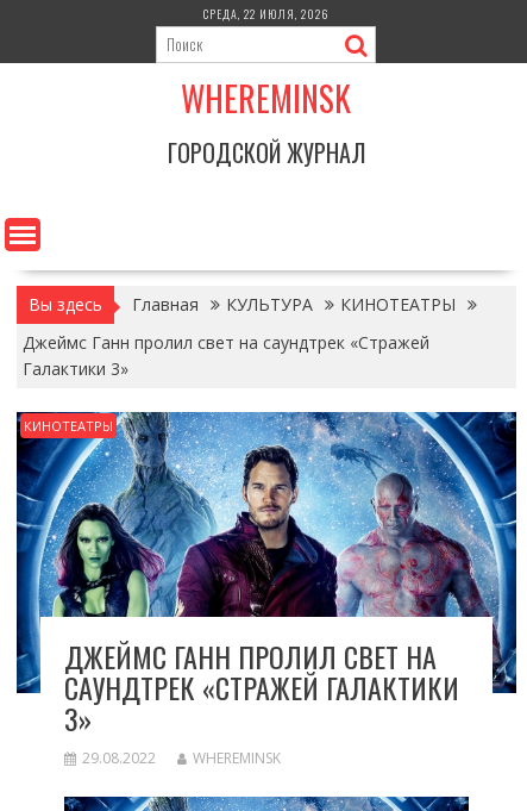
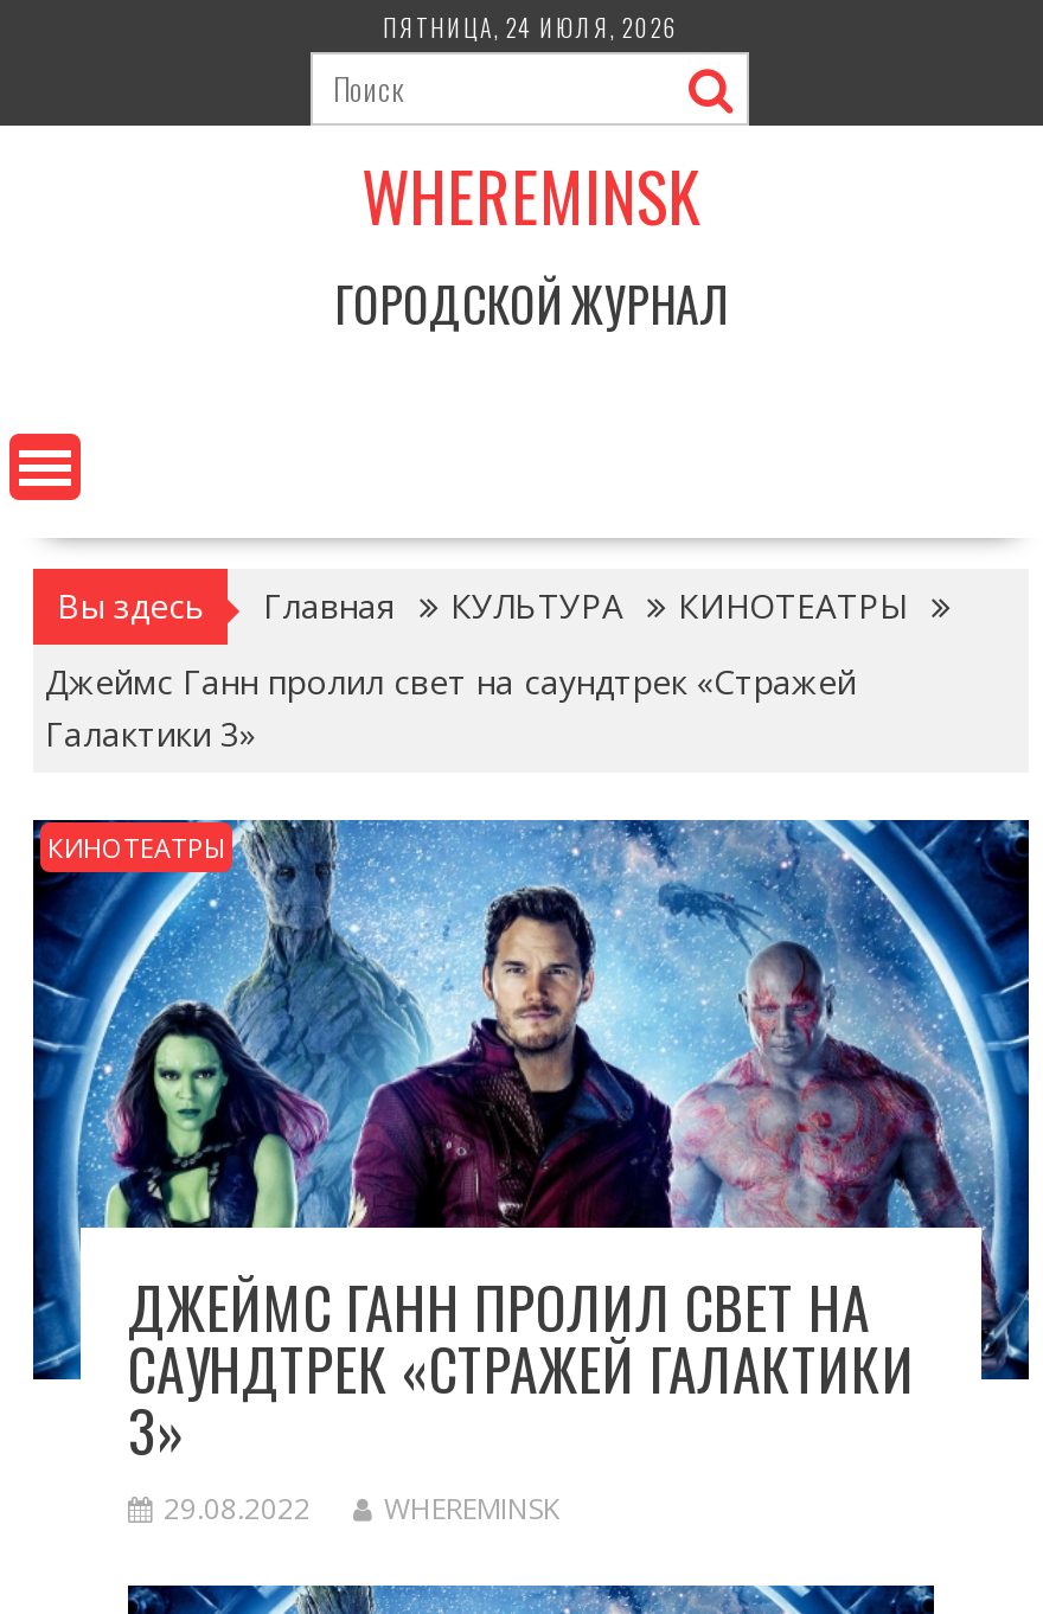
[203,5,330,23] СРЕДА, 22 ИЮЛЯ, 2026 -> [383,9,679,45] ПЯТНИЦА, 24 ИЮЛЯ, 2026

